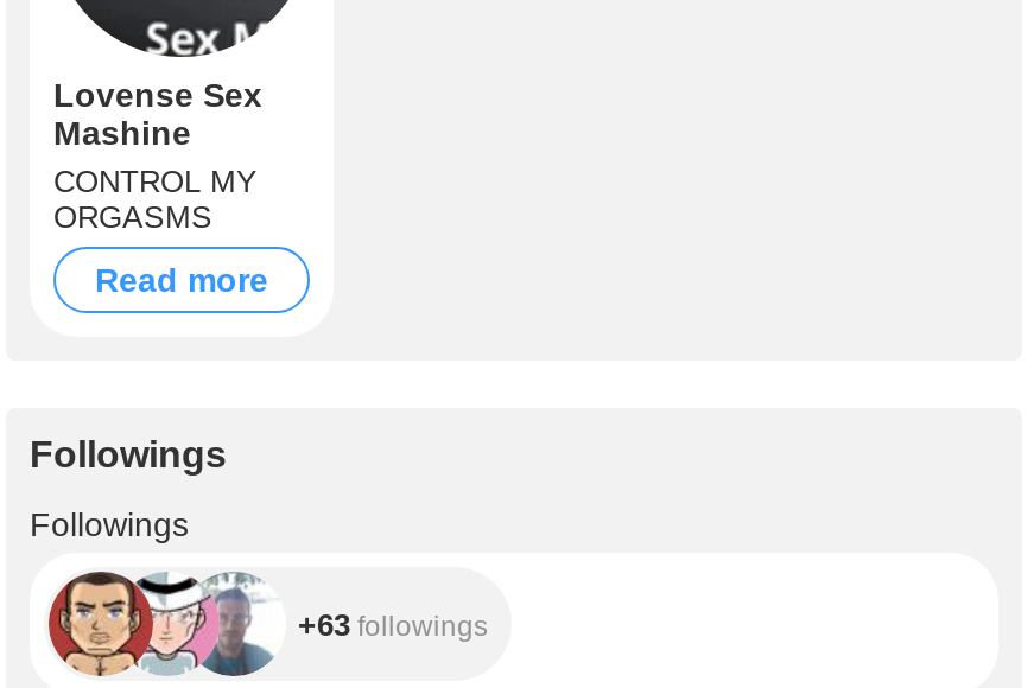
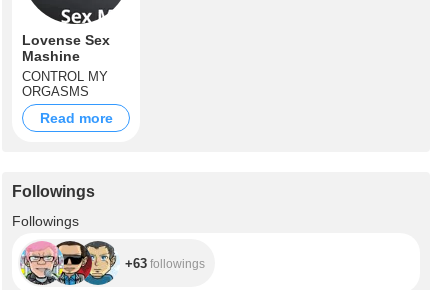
[46,569,284,676] [image] -> [20,240,119,285] [image]

